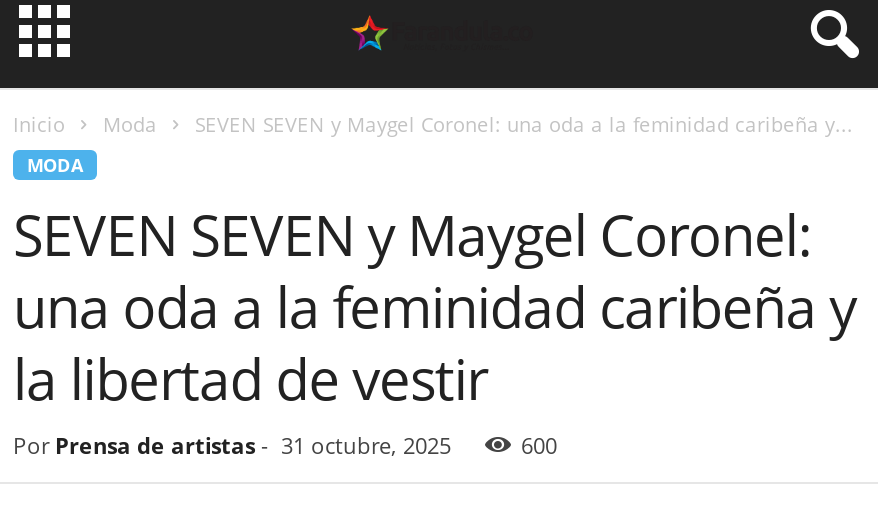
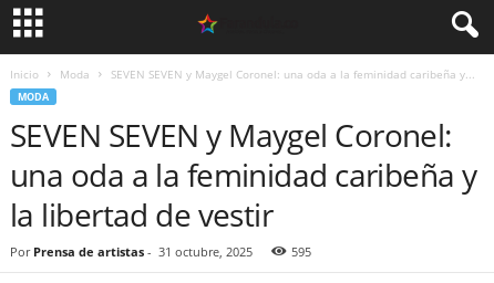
[521,430,557,460] 600 -> [291,243,311,260] 595

